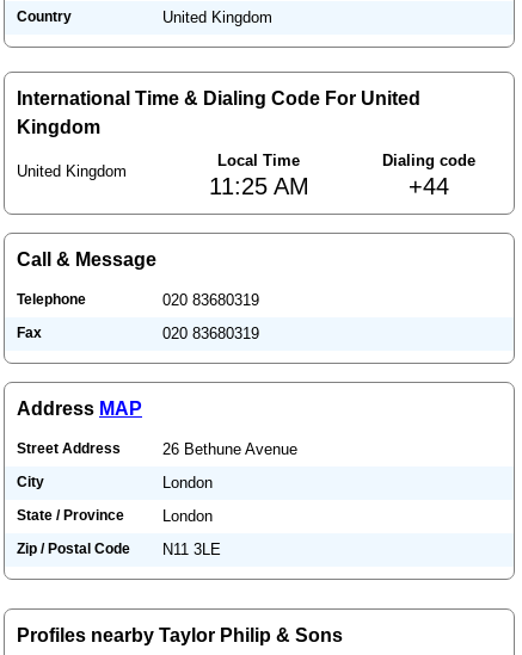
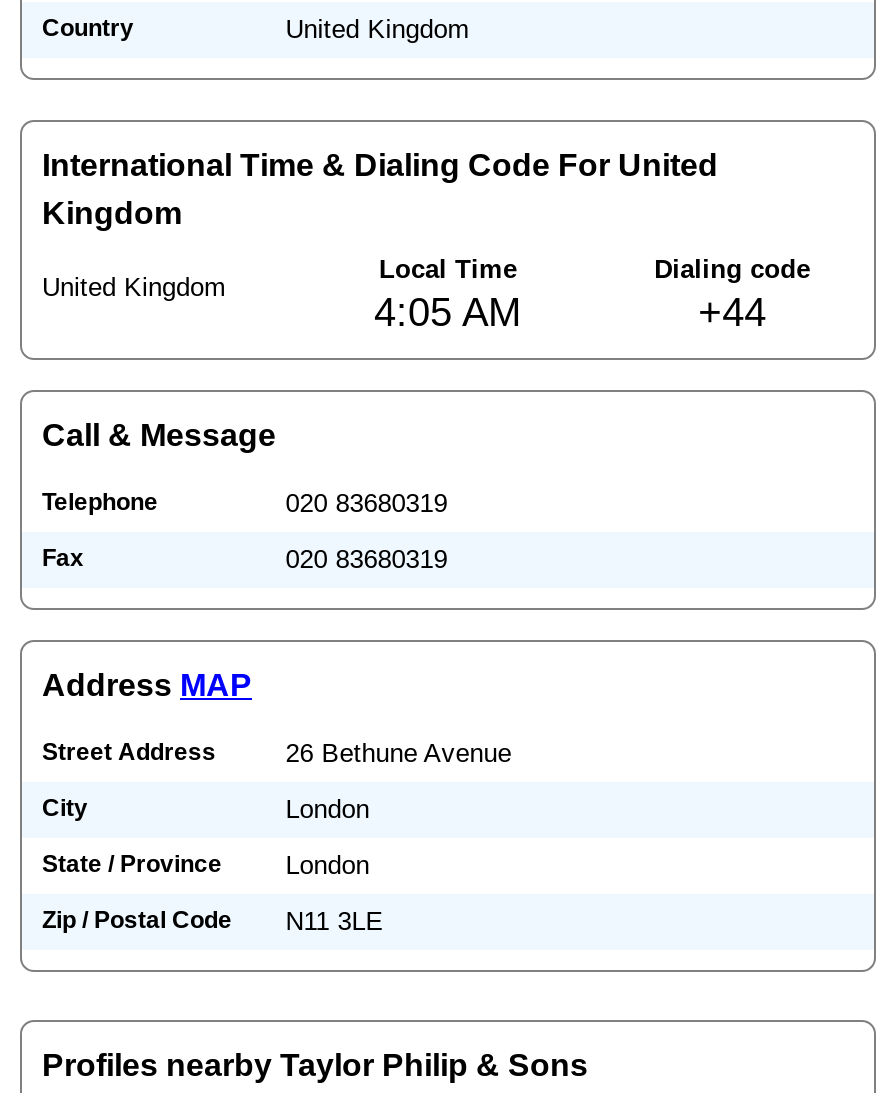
[209,173,309,199] 11:25 AM -> [374,290,522,334] 4:05 AM

